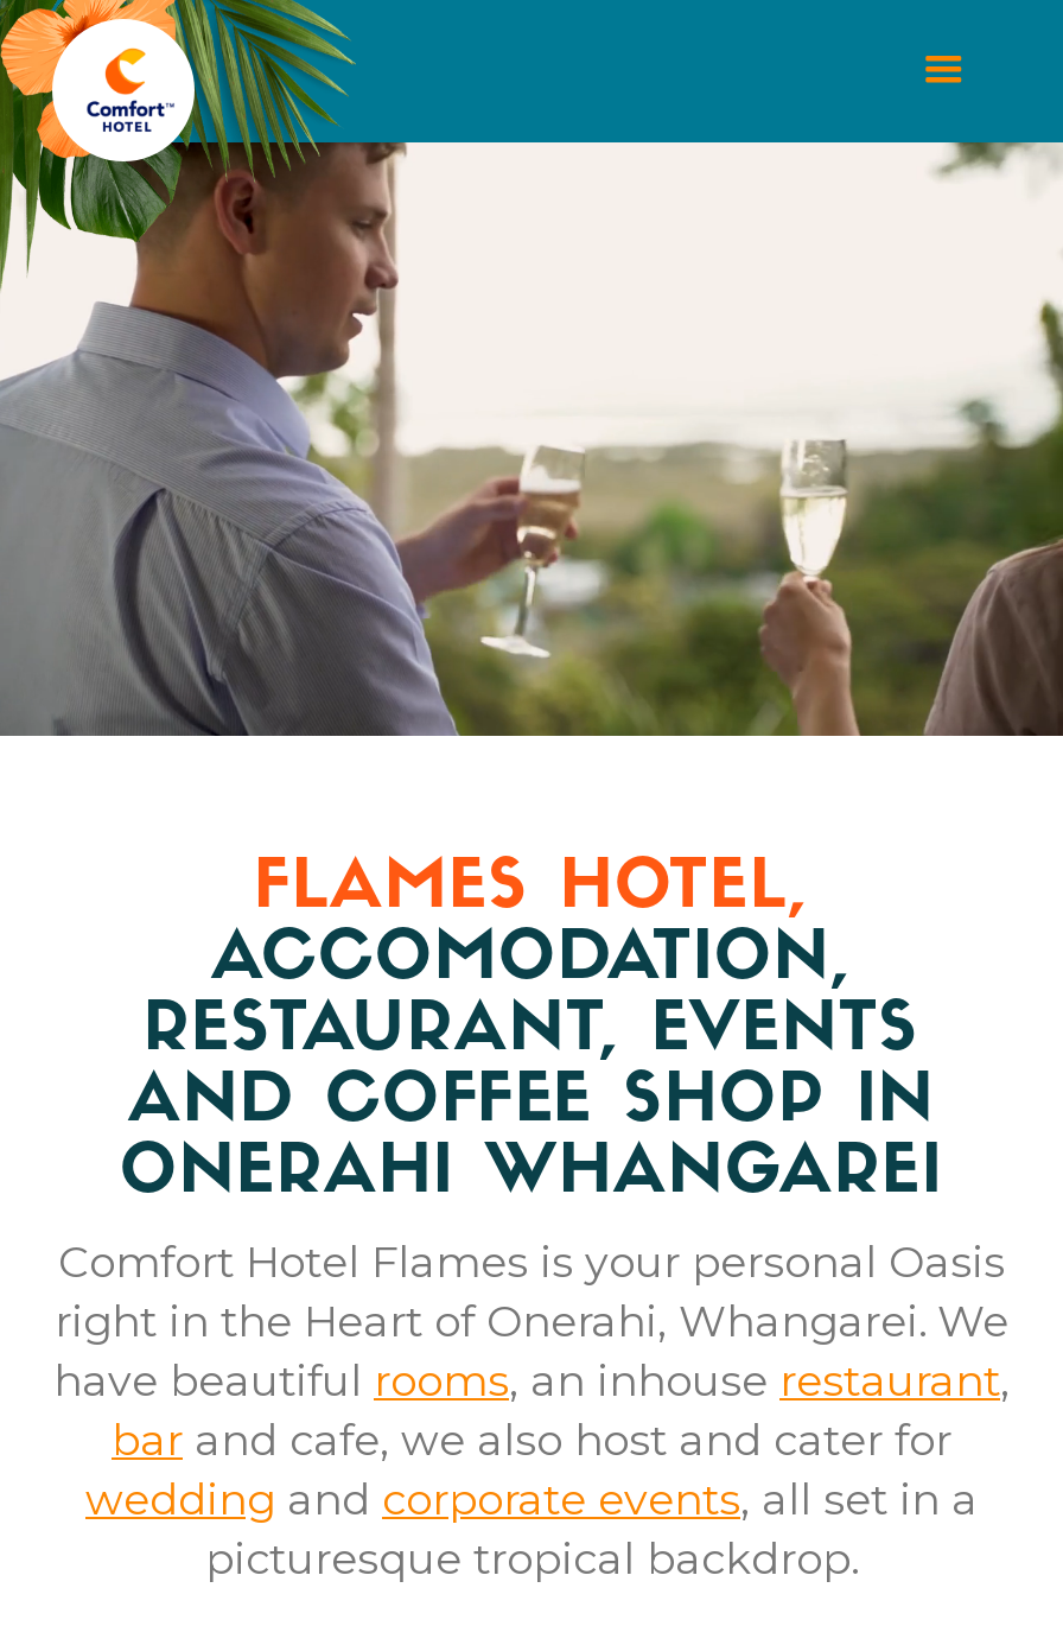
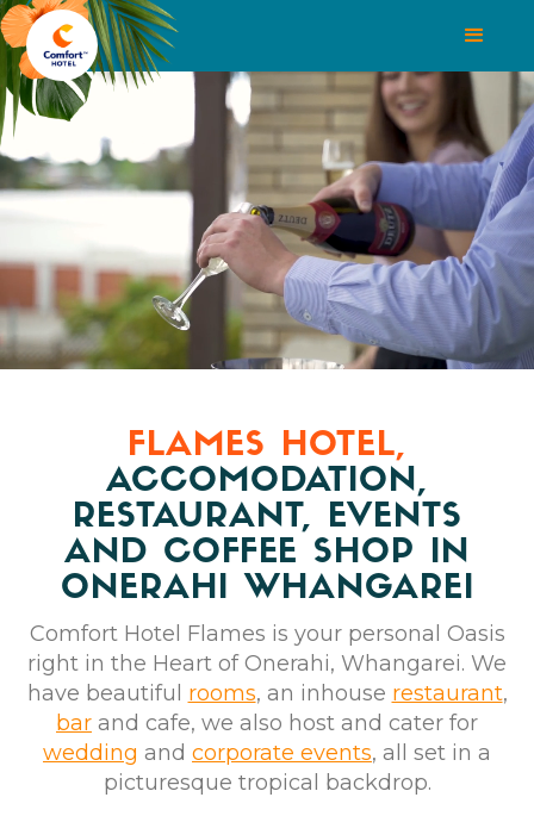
[7,140,1056,738] [image] -> [4,70,530,370] [image]

